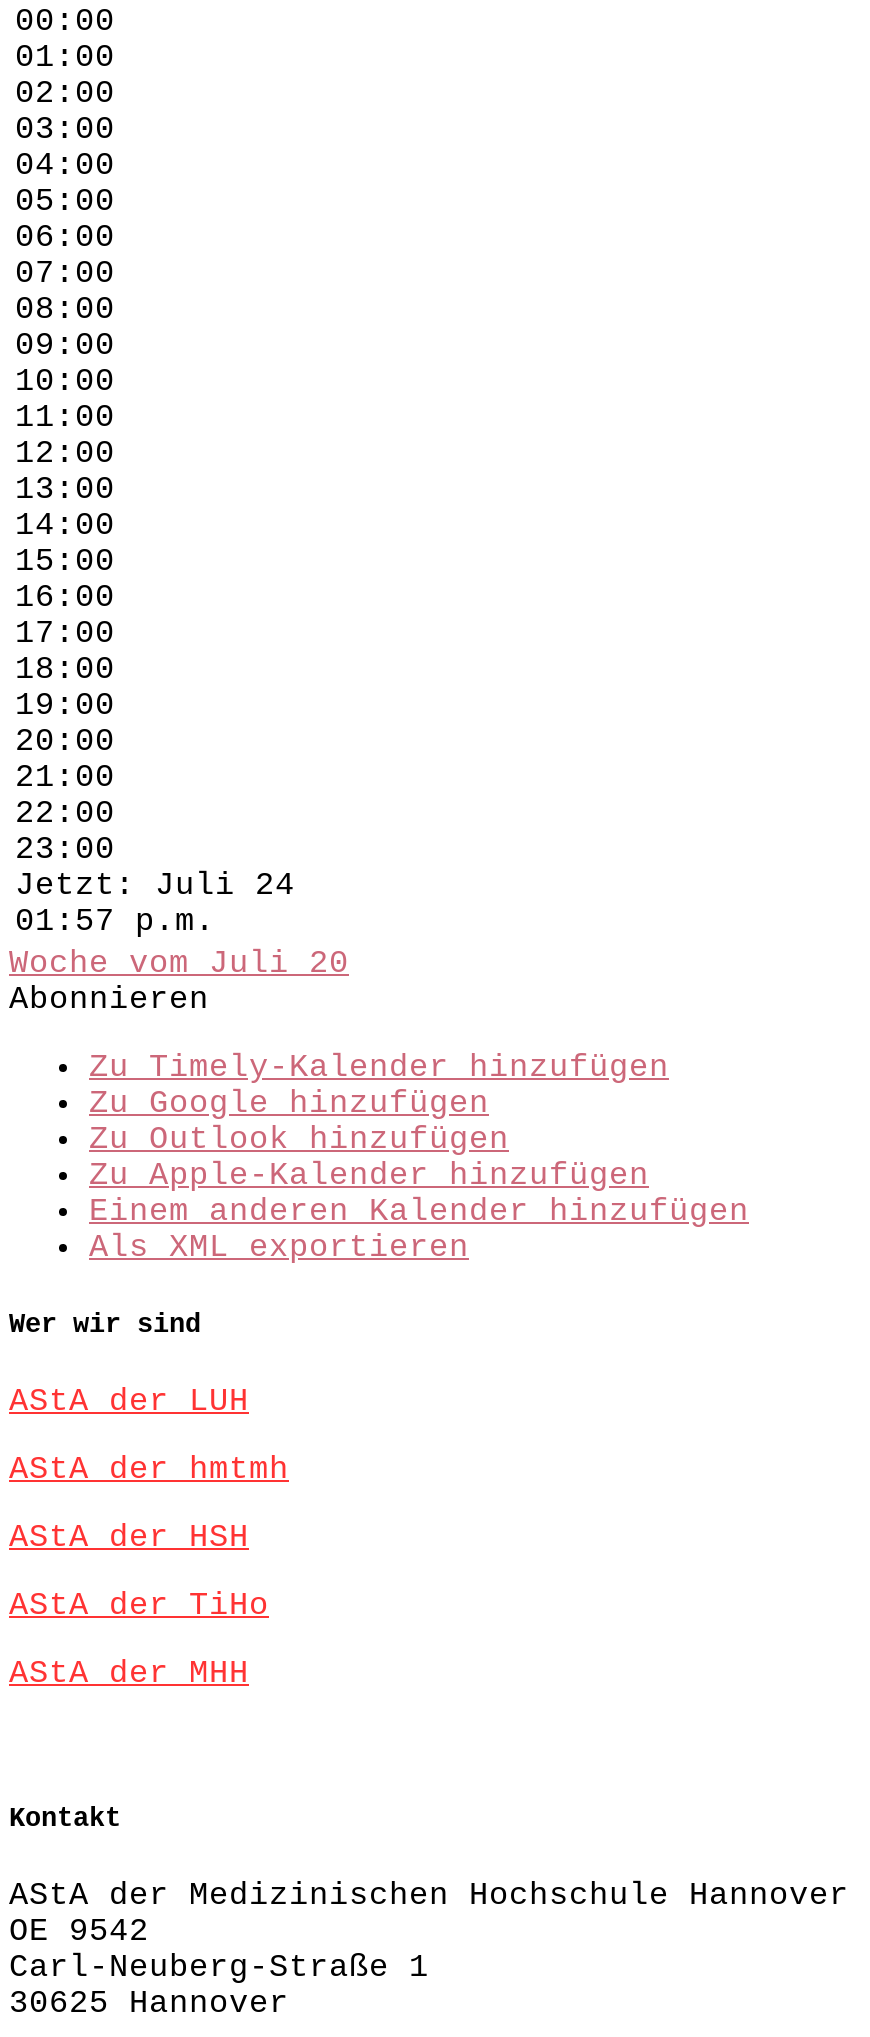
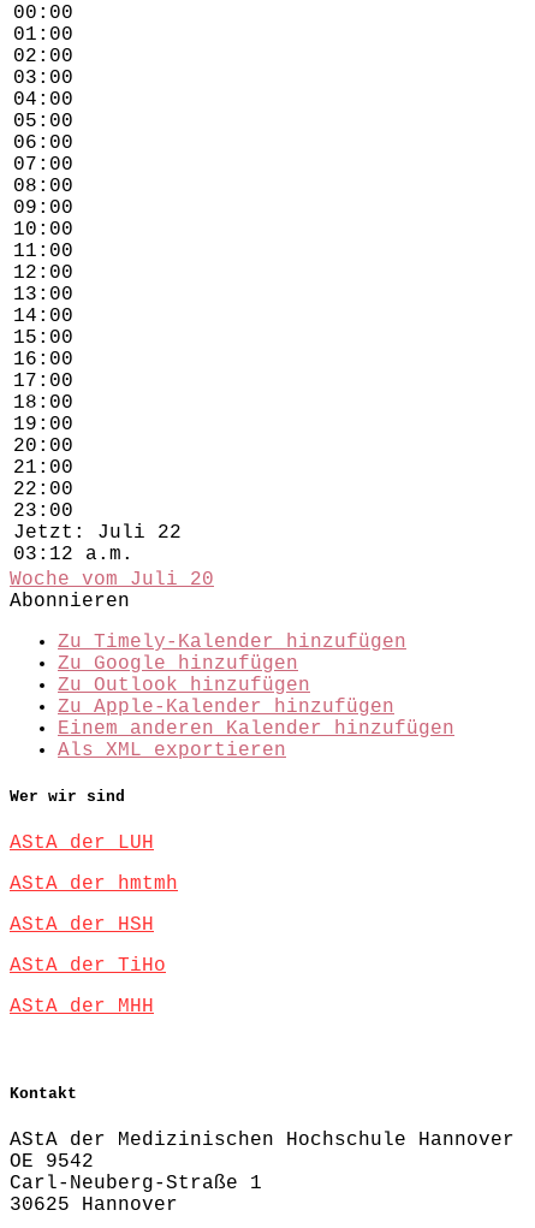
[15,868,295,940] Jetzt: Juli 24 | 01:57 p.m. -> [13,522,182,565] Jetzt: Juli 22 | 03:12 a.m.

